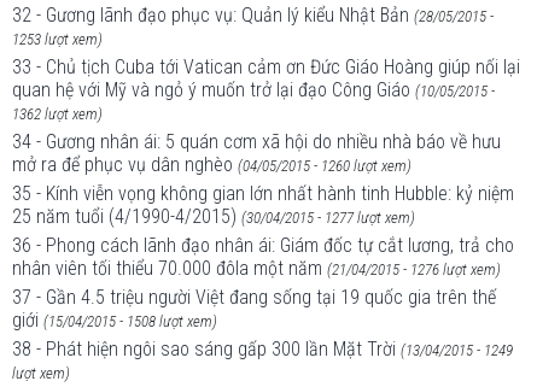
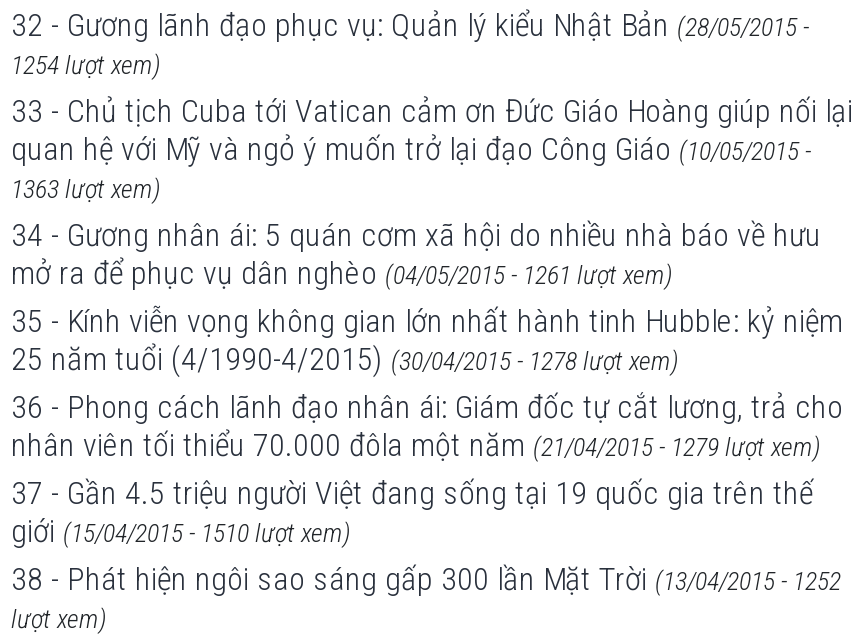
[12,30,103,48] 1253 lượt xem) -> [11,50,161,80] 1254 lượt xem)
[12,105,103,123] 1362 lượt xem) -> [11,174,161,204] 1363 lượt xem)
[12,153,411,176] mở ra để phục vụ dân nghèo (04/05/2015 - 1260 lượt xem) -> [11,254,673,292] mở ra để phục vụ dân nghèo (04/05/2015 - 1261 lượt xem)
[12,205,415,228] 25 năm tuổi (4/1990-4/2015) (30/04/2015 - 1277 lượt xem) -> [11,340,679,378] 25 năm tuổi (4/1990-4/2015) (30/04/2015 - 1278 lượt xem)
[12,257,501,280] nhân viên tối thiểu 70.000 đôla một năm (21/04/2015 - 1276 lượt xem) -> [11,426,821,464] nhân viên tối thiểu 70.000 đôla một năm (21/04/2015 - 1279 lượt xem)
[12,309,217,332] giới (15/04/2015 - 1508 lượt xem) -> [11,512,351,550] giới (15/04/2015 - 1510 lượt xem)
[12,338,513,360] 38 - Phát hiện ngôi sao sáng gấp 300 lần Mặt Trời (13/04/2015 - 1249 -> [11,560,841,598] 38 - Phát hiện ngôi sao sáng gấp 300 lần Mặt Trời (13/04/2015 - 1252

